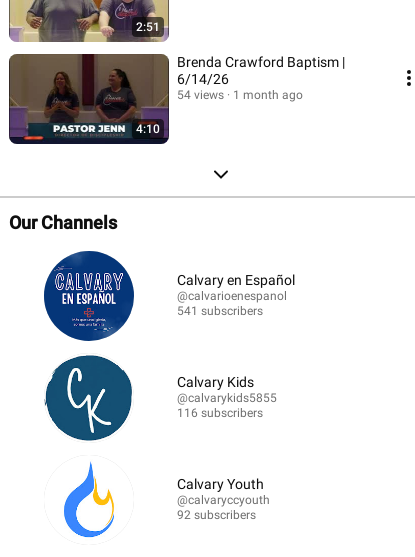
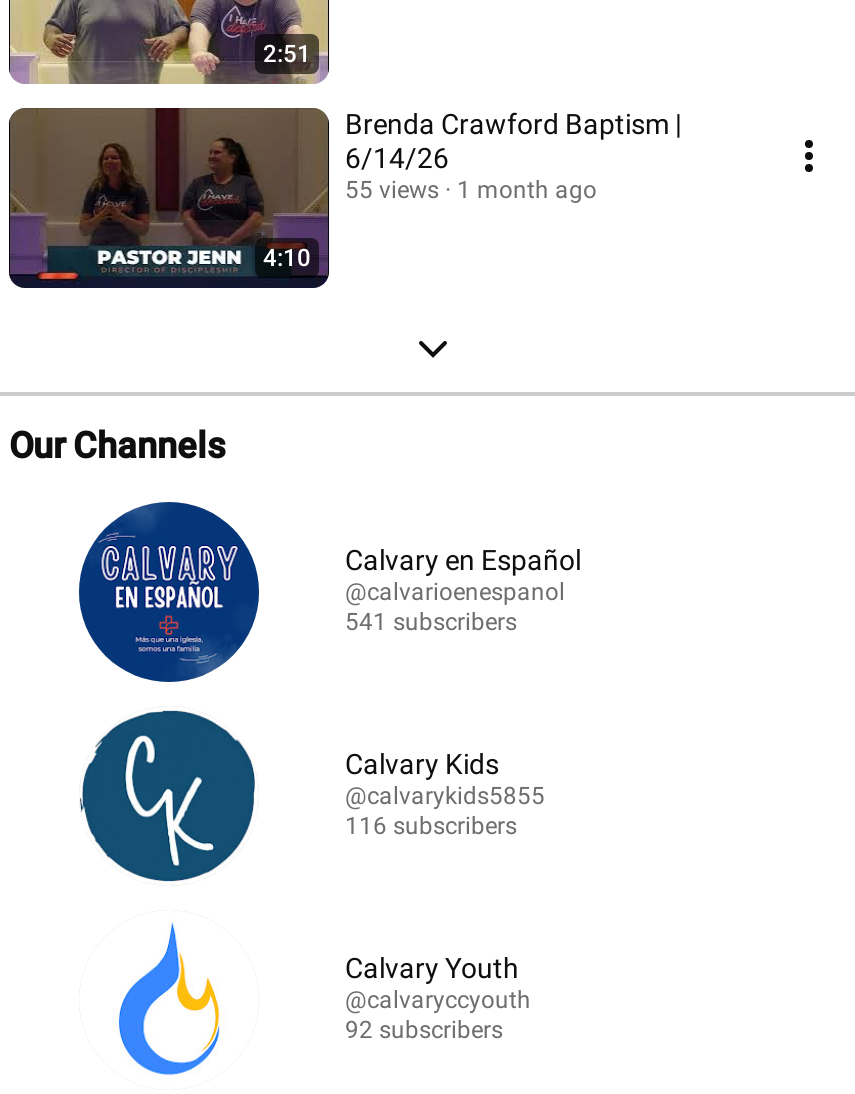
[177,87,303,101] 54 views 1 month ago -> [345,175,597,203] 55 views 1 month ago

